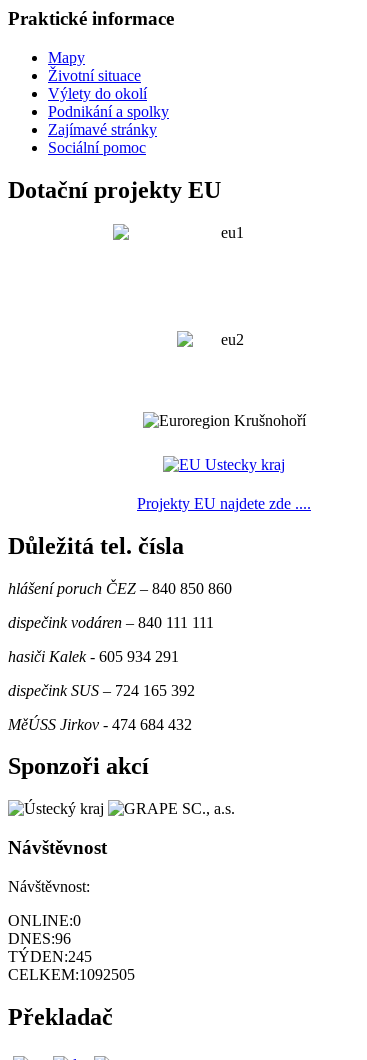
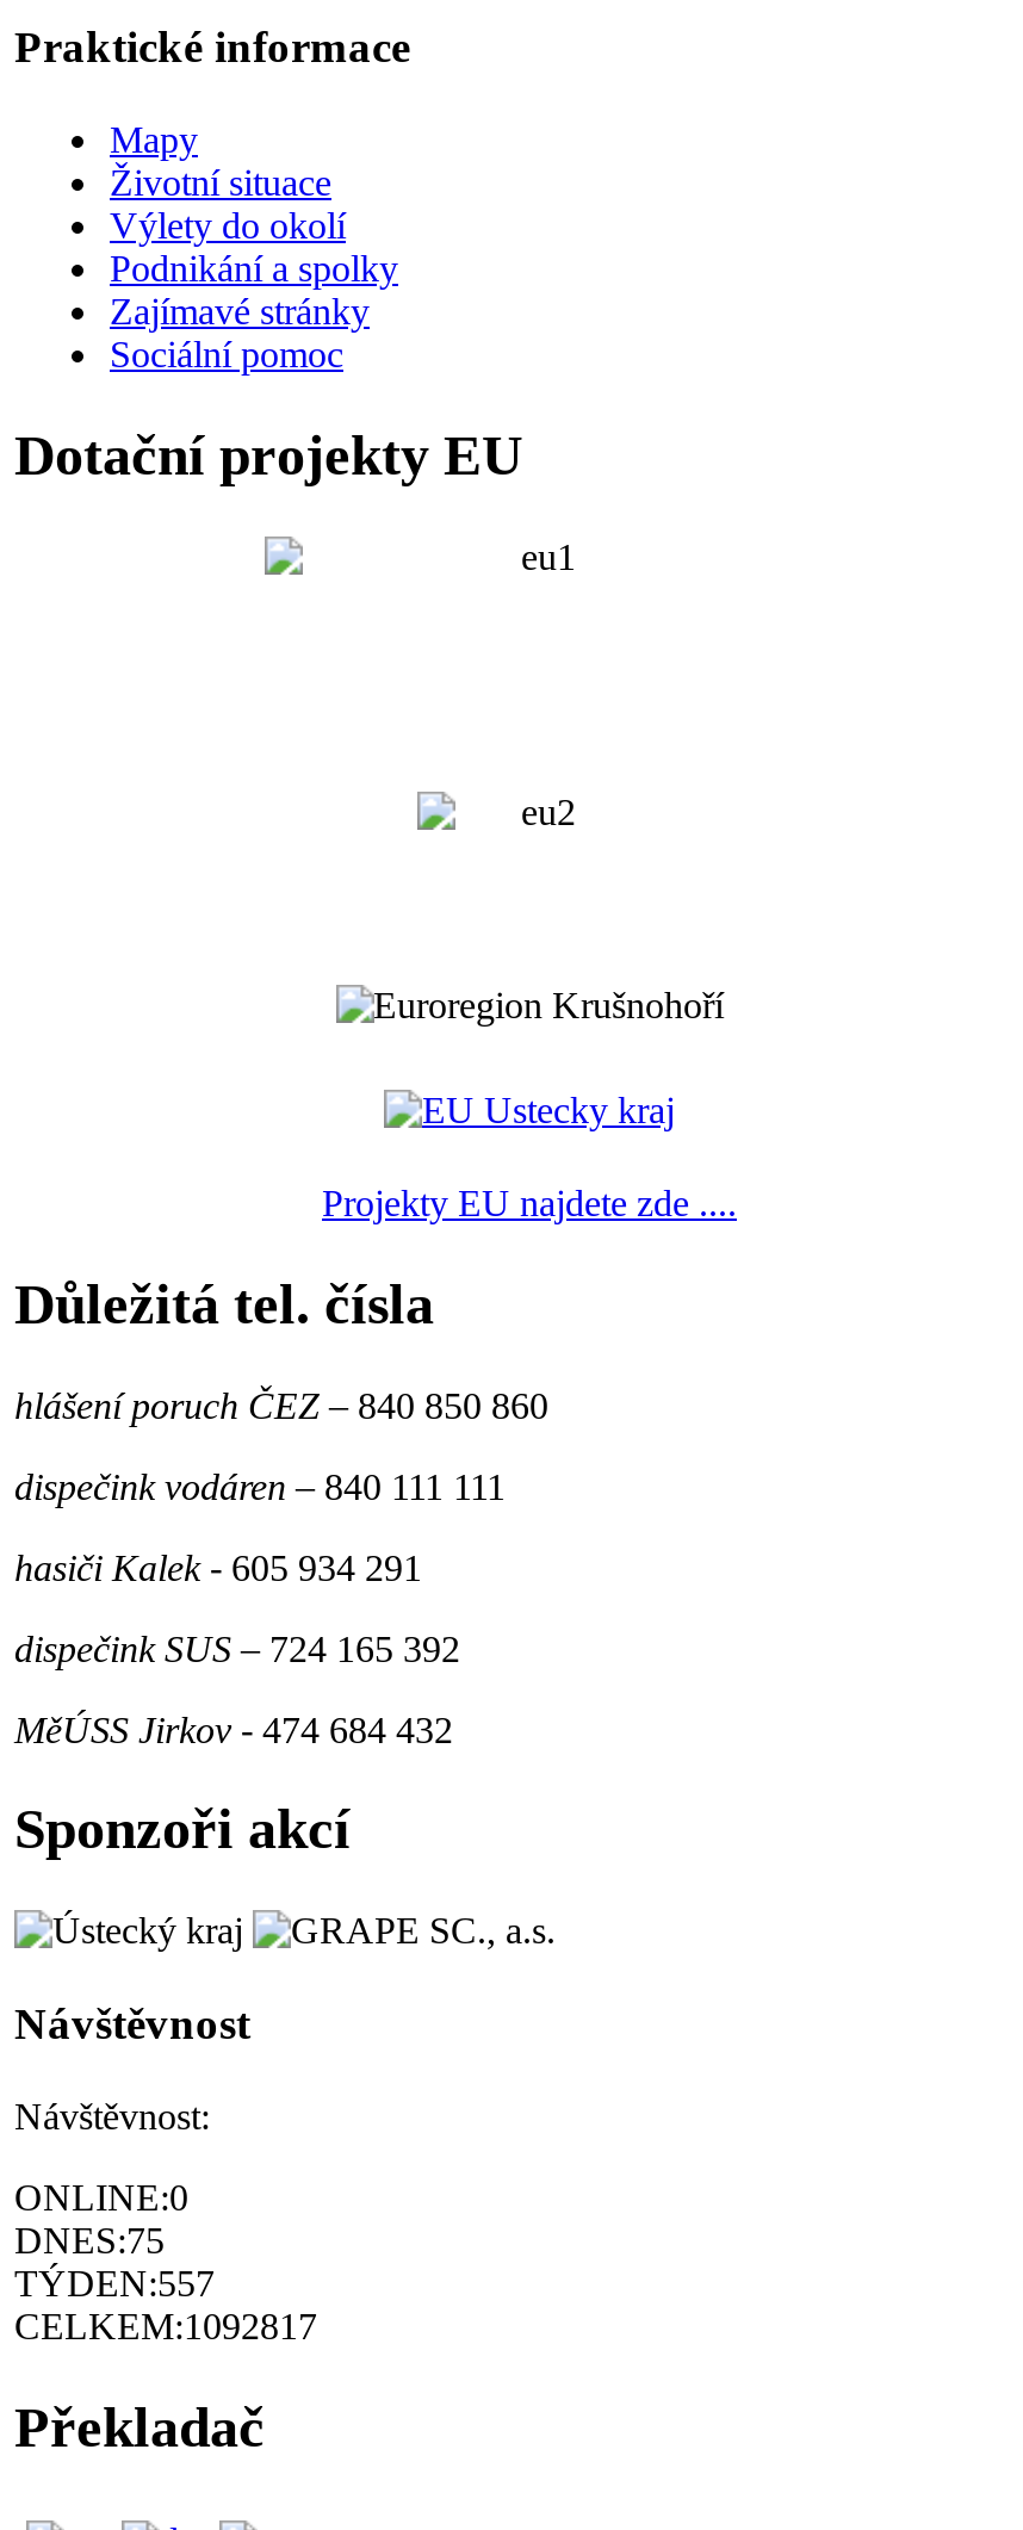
[8,930,71,947] DNES:96 -> [14,2220,165,2260] DNES:75
[8,948,92,965] TÝDEN:245 -> [14,2262,215,2303] TÝDEN:557
[8,966,135,983] CELKEM:1092505 -> [14,2305,317,2346] CELKEM:1092817

